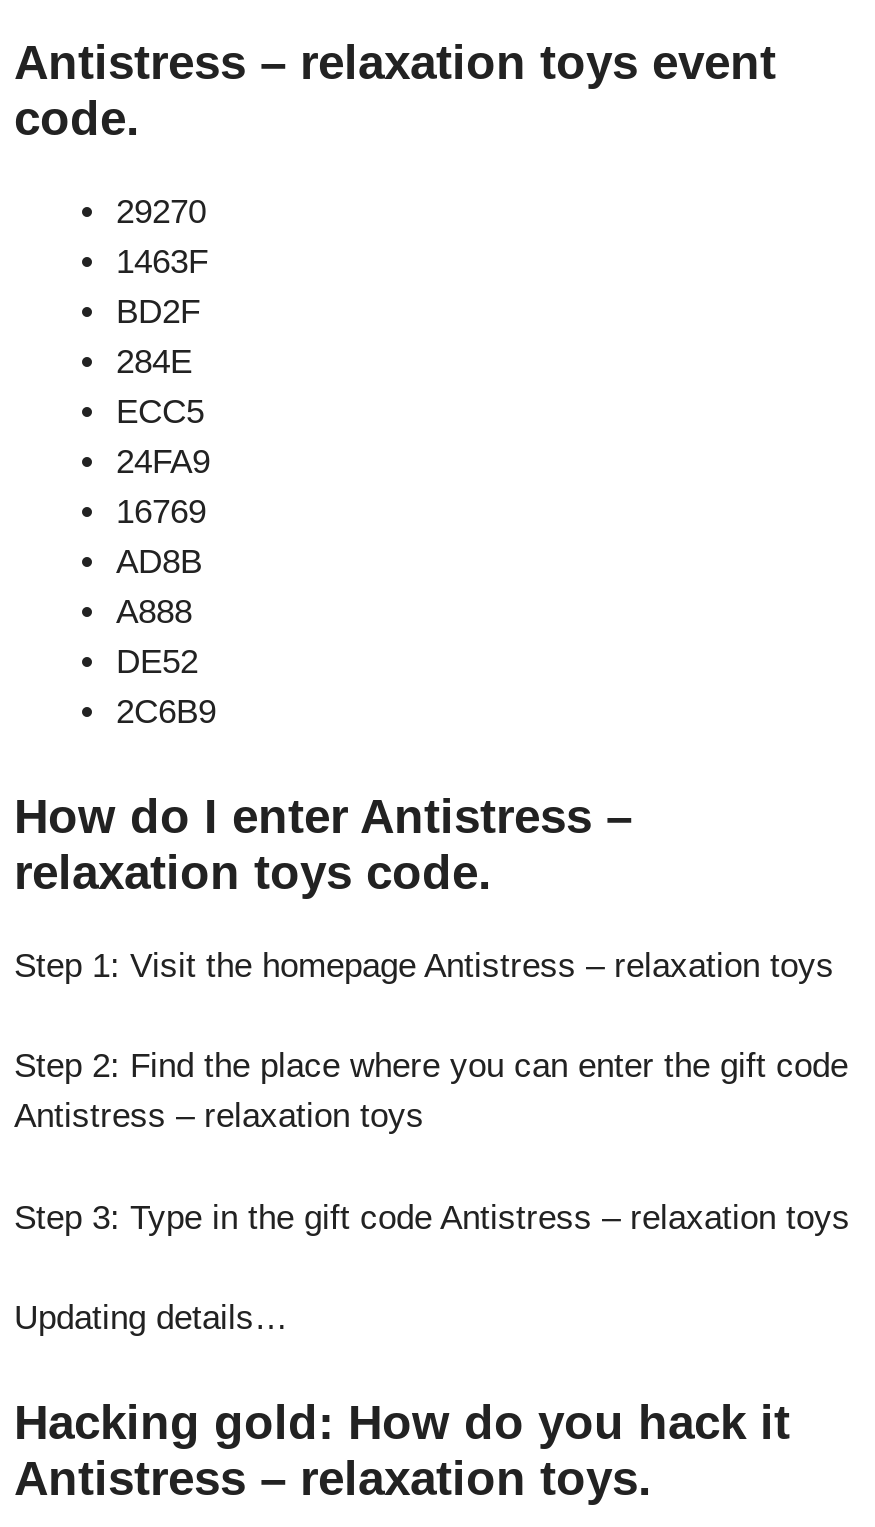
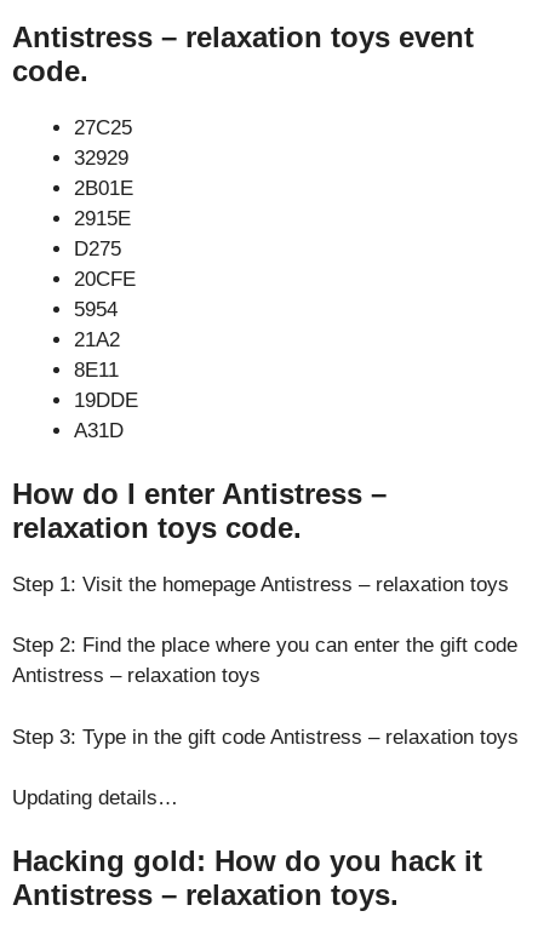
[116,193,216,731] 29270 | 1463F | BD2F | 284E | ECC5 | 24FA9 | 16769 | AD8B | A888 | DE52 | 2C6B9 -> [74,116,138,442] 27C25 | 32929 | 2B01E | 2915E | D275 | 20CFE | 5954 | 21A2 | 8E11 | 19DDE | A31D

